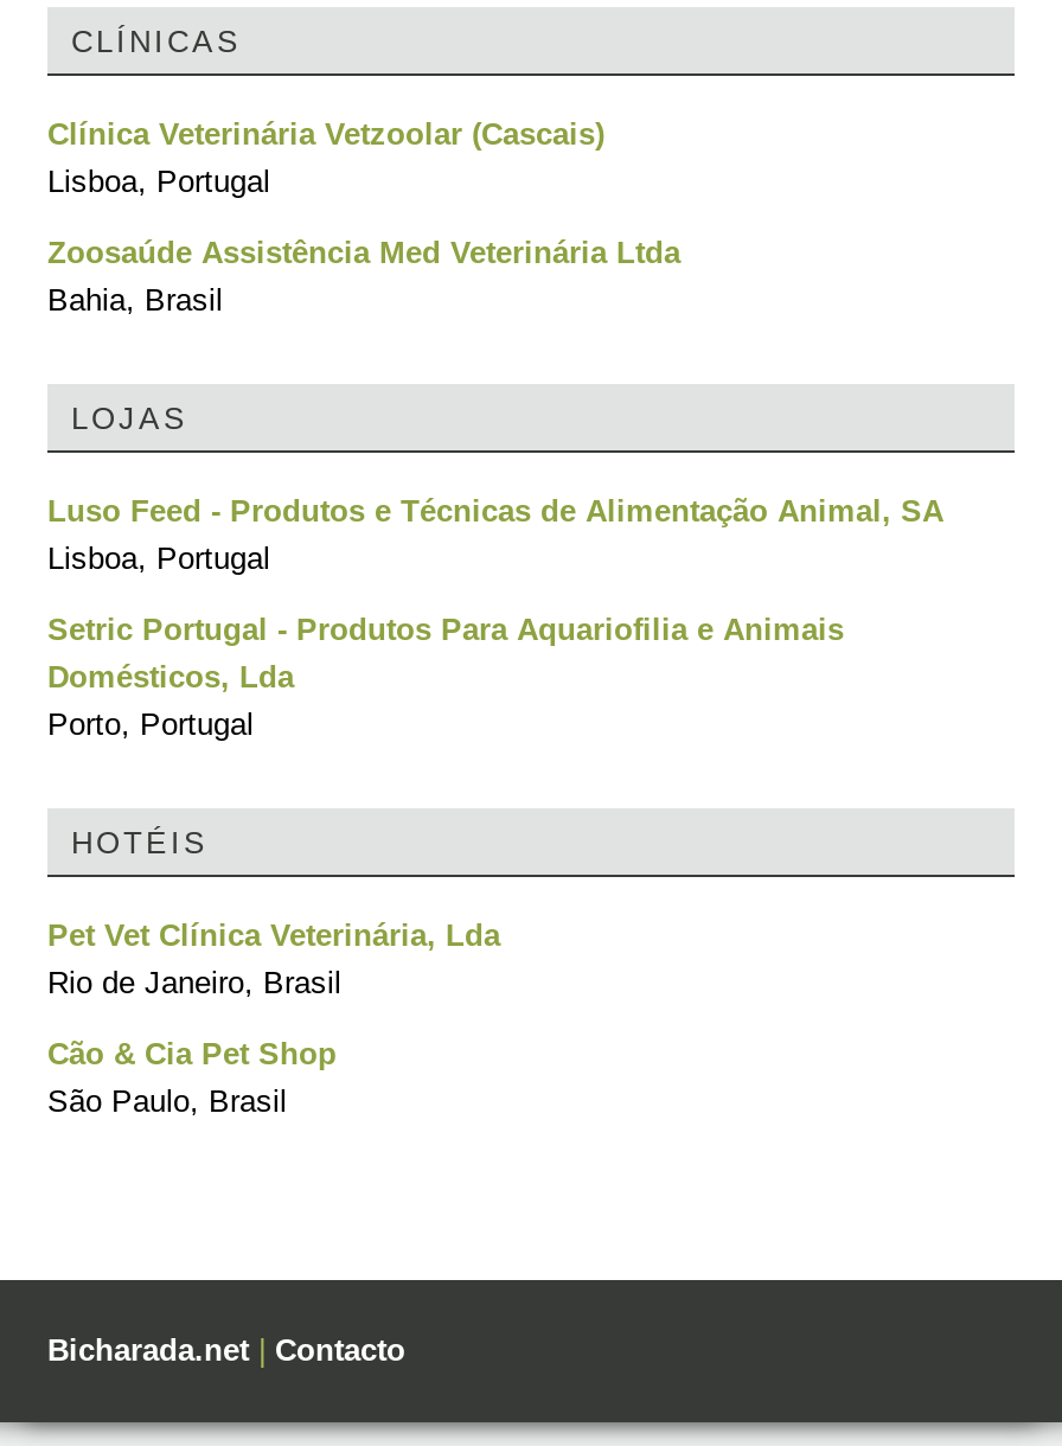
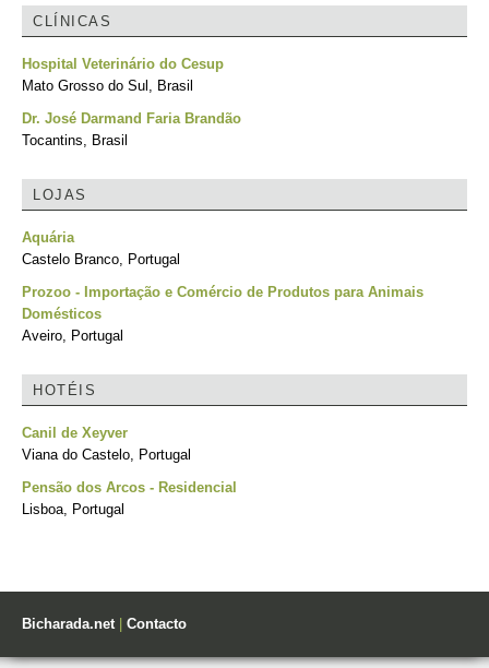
[47,116,604,199] Clínica Veterinária Vetzoolar (Cascais) | Lisboa, Portugal -> [22,56,224,94] Hospital Veterinário do Cesup | Mato Grosso do Sul, Brasil
[47,235,680,318] Zoosaúde Assistência Med Veterinária Ltda | Bahia, Brasil -> [22,110,241,148] Dr. José Darmand Faria Brandão | Tocantins, Brasil
[47,493,943,576] Luso Feed - Produtos e Técnicas de Alimentação Animal, SA | Lisboa, Portugal -> [22,229,180,267] Aquária | Castelo Branco, Portugal
[47,612,844,742] Setric Portugal - Produtos Para Aquariofilia e Animais | Domésticos, Lda | Porto, Portugal -> [22,284,424,344] Prozoo - Importação e Comércio de Produtos para Animais | Domésticos | Aveiro, Portugal
[47,917,500,1000] Pet Vet Clínica Veterinária, Lda | Rio de Janeiro, Brasil -> [22,425,191,463] Canil de Xeyver | Viana do Castelo, Portugal
[47,1036,337,1119] Cão & Cia Pet Shop | São Paulo, Brasil -> [22,479,237,517] Pensão dos Arcos - Residencial | Lisboa, Portugal

